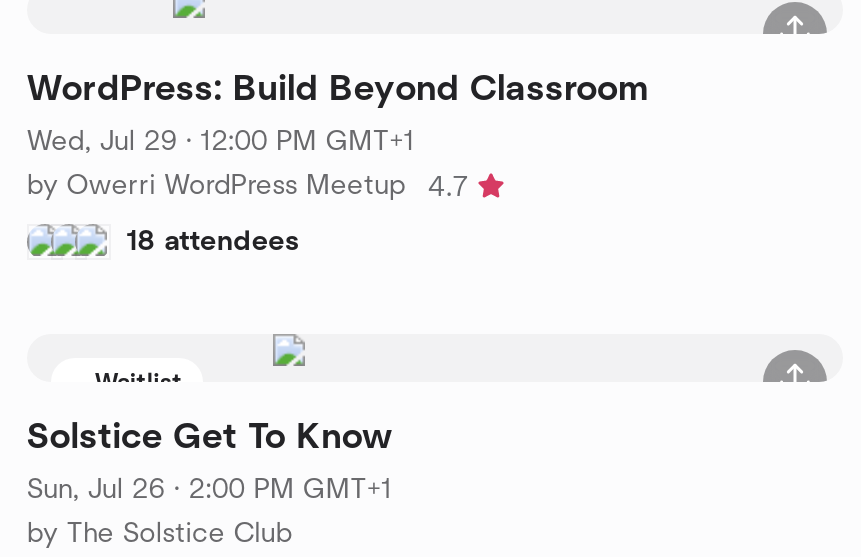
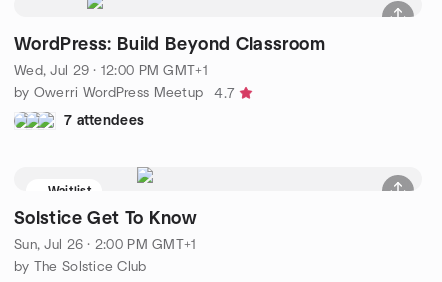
[127,227,300,255] 18 attendees -> [64,113,144,127] 7 attendees

